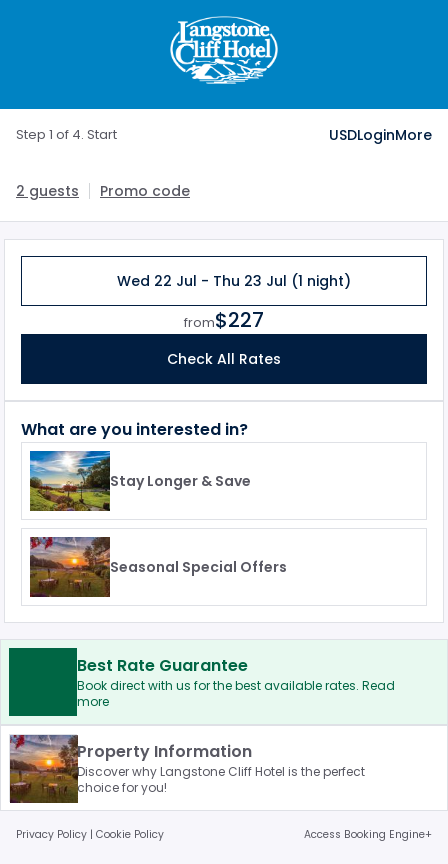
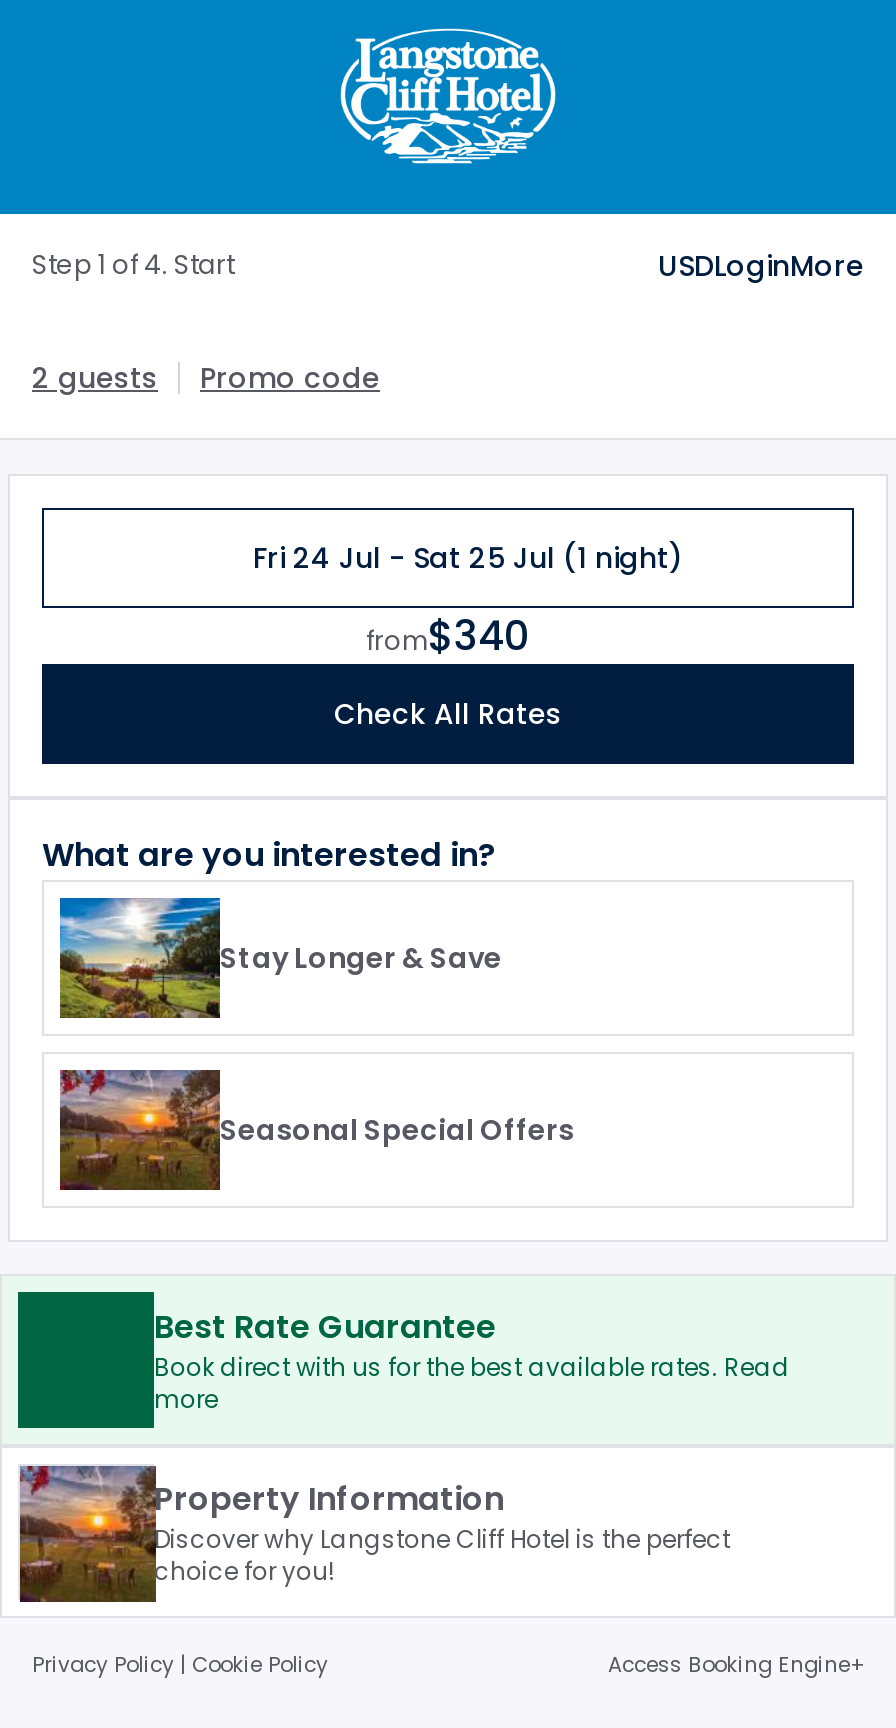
[117,270,351,290] Wed 22 Jul - Thu 23 Jul (1 night) -> [253,537,683,577] Fri 24 Jul - Sat 25 Jul (1 night)
[184,305,264,333] from$227 -> [366,607,530,663] from$340

